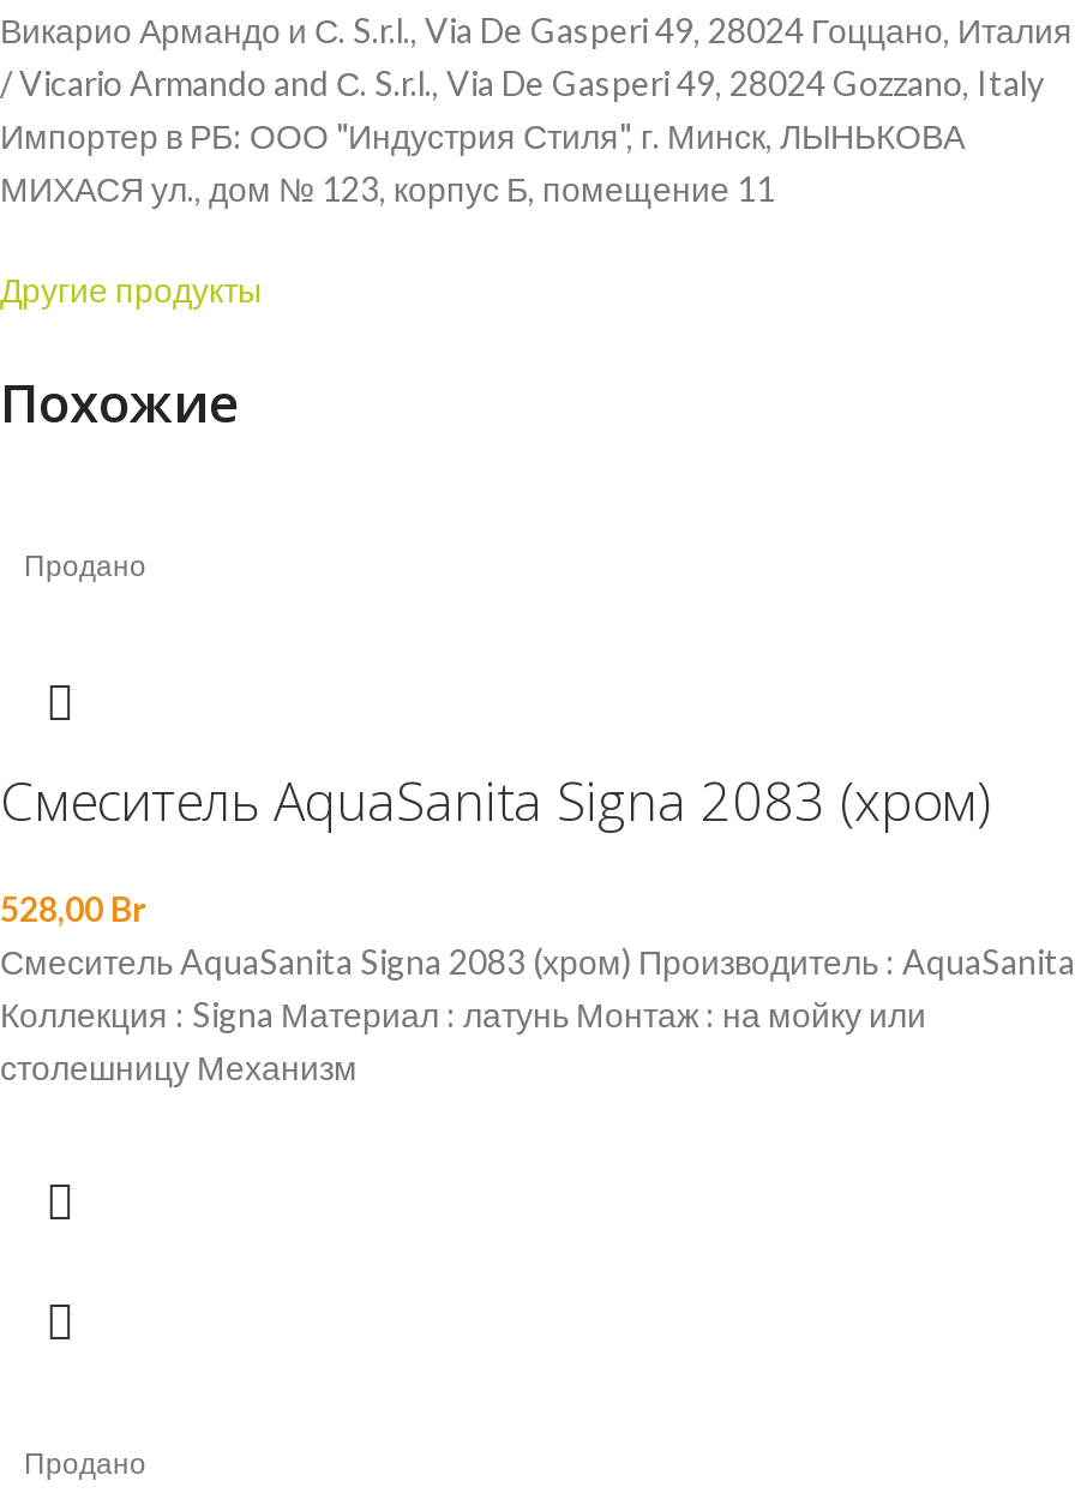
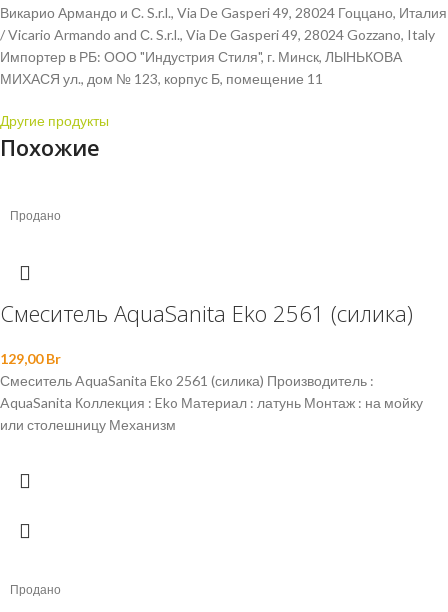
[0,763,991,835] Смеситель AquaSanita Signa 2083 (хром) -> [0,298,413,328] Смеситель AquaSanita Eko 2561 (силика)
[0,888,1075,1087] 528,00 Br | Смеситель AquaSanita Signa 2083 (хром) Производитель : AquaSanita | Коллекция : Signa Материал : латунь Монтаж : на мойку или | столешницу Механизм -> [0,350,423,433] 129,00 Br | Смеситель AquaSanita Eko 2561 (силика) Производитель : | AquaSanita Коллекция : Eko Материал : латунь Монтаж : на мойку | или столешницу Механизм

